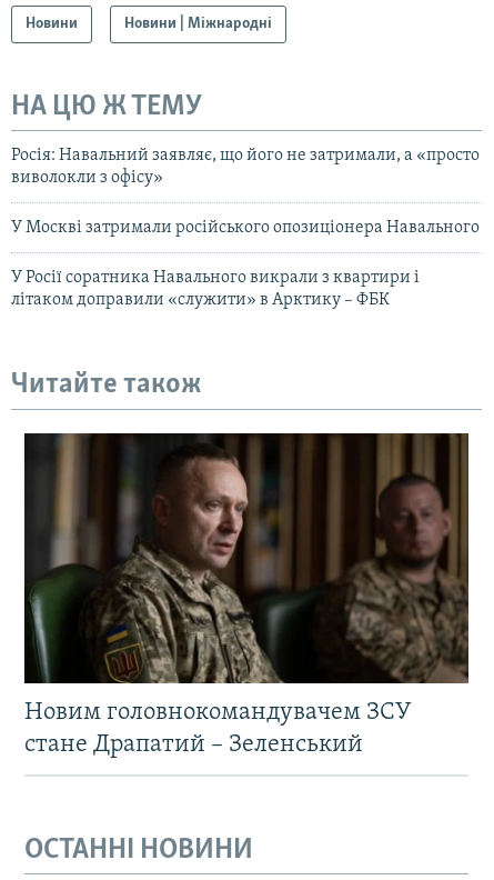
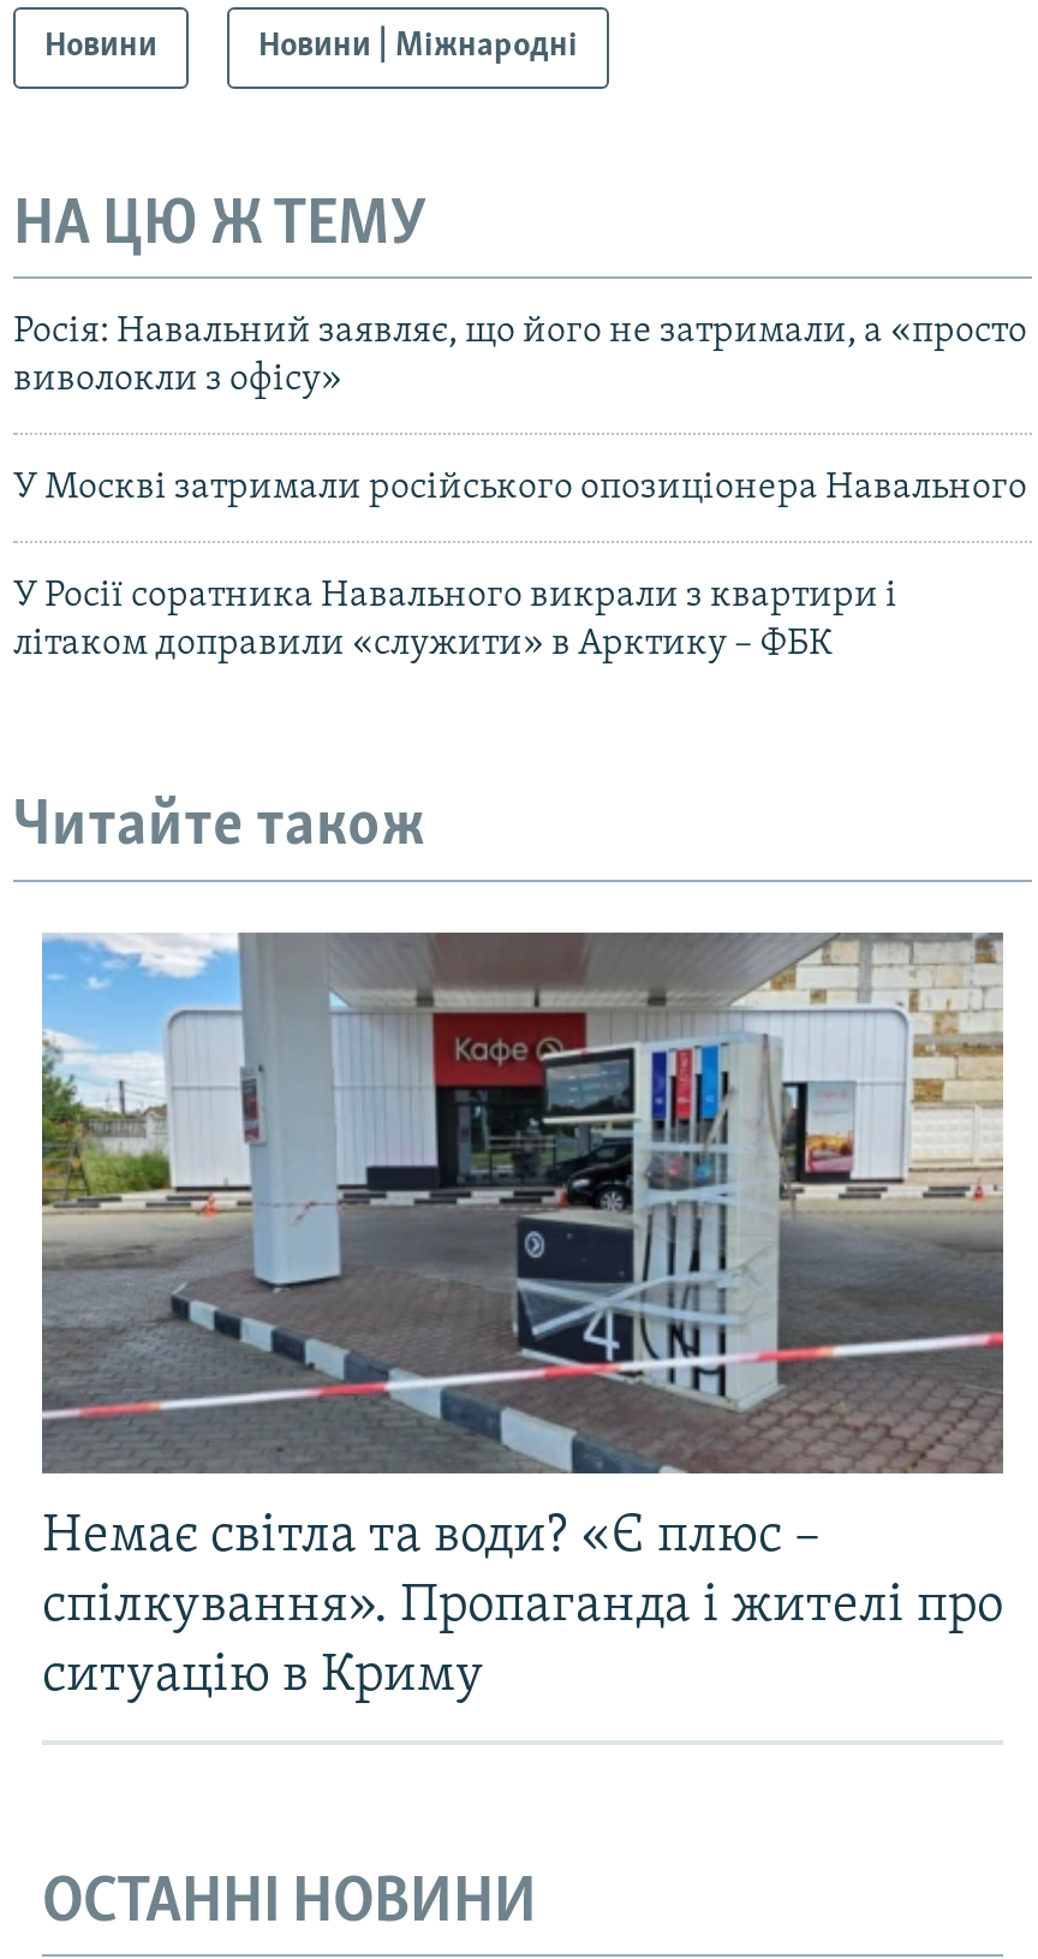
[23,432,468,758] [image] | Новим головнокомандувачем ЗСУ | стане Драпатий – Зеленський -> [40,930,1006,1704] [image] | Немає світла та води? «Є плюс – | спілкування». Пропаганда і жителі про | ситуацію в Криму

